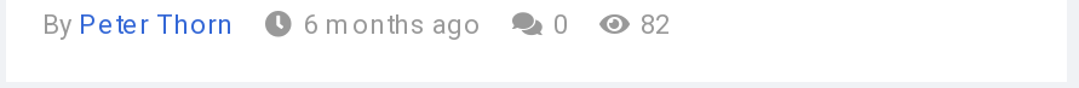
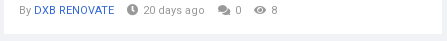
[42,10,481,41] By Peter Thorn | 6 months ago -> [19,4,205,17] By DXB RENOVATE | 20 days ago
[641,10,670,41] 82 -> [271,4,277,17] 8

